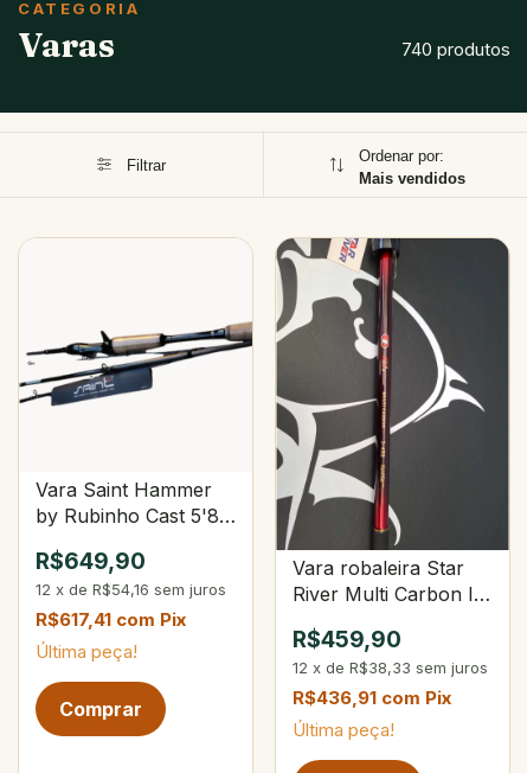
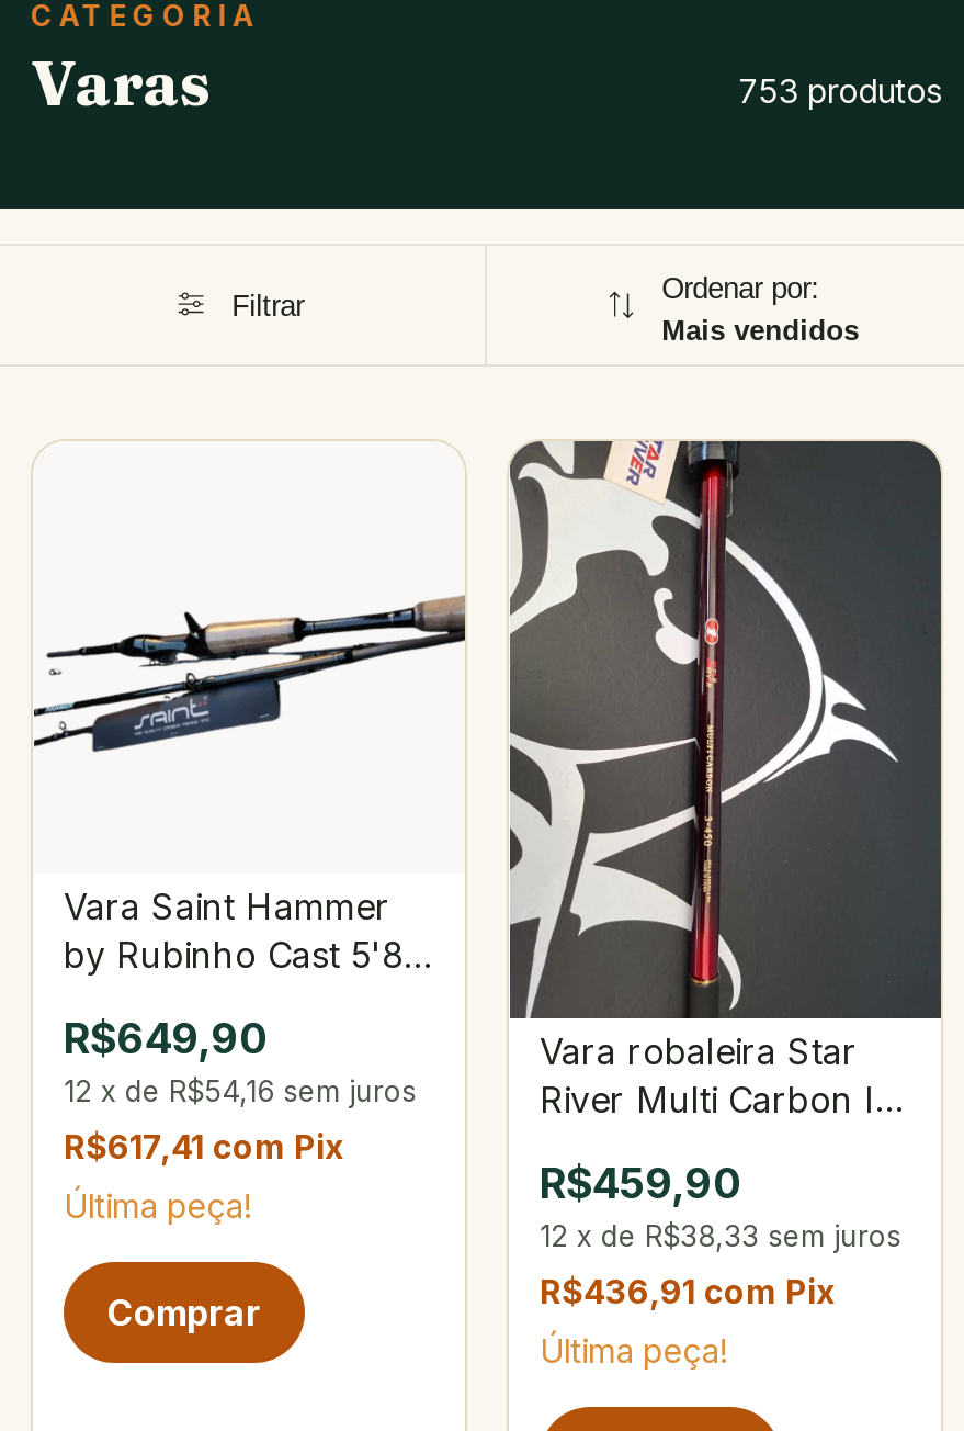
[401,38,510,60] 740 produtos -> [739,70,943,112] 753 produtos

